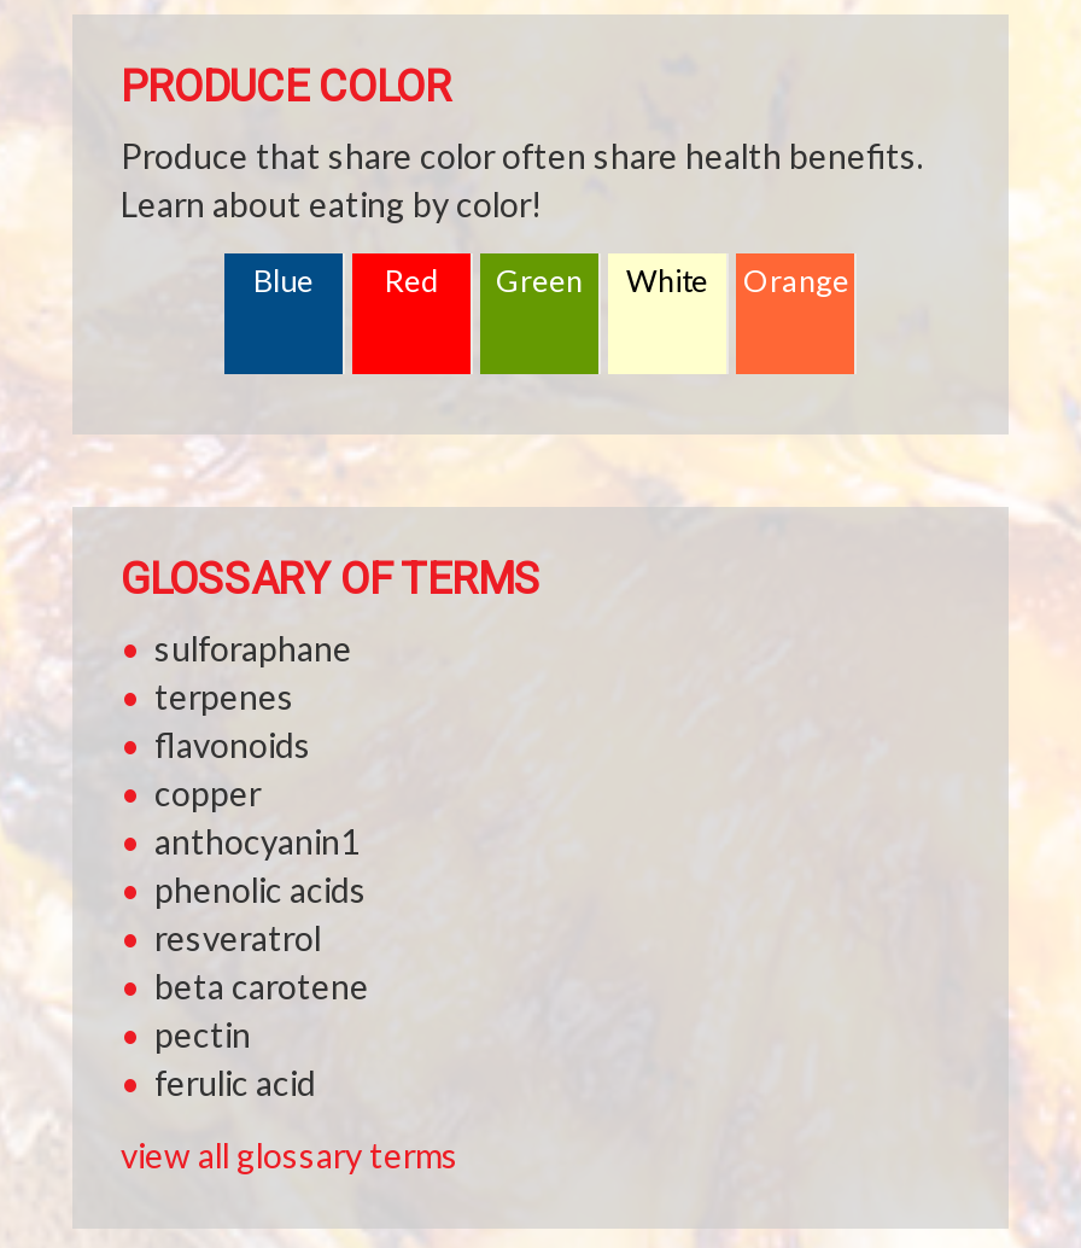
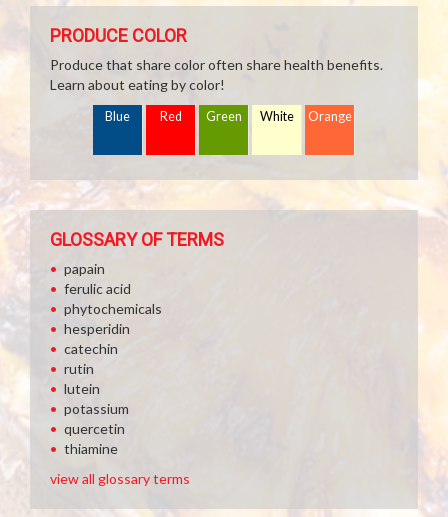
[154,628,369,1055] sulforaphane | terpenes | flavonoids | copper | anthocyanin1 | phenolic acids | resveratrol | beta carotene | pectin -> [64,260,105,277] papain
moved [154,1062,316,1103] -> [64,280,131,297]: ferulic acid
none -> [64,300,162,457] phytochemicals | hesperidin | catechin | rutin | lutein | potassium | quercetin | thiamine

